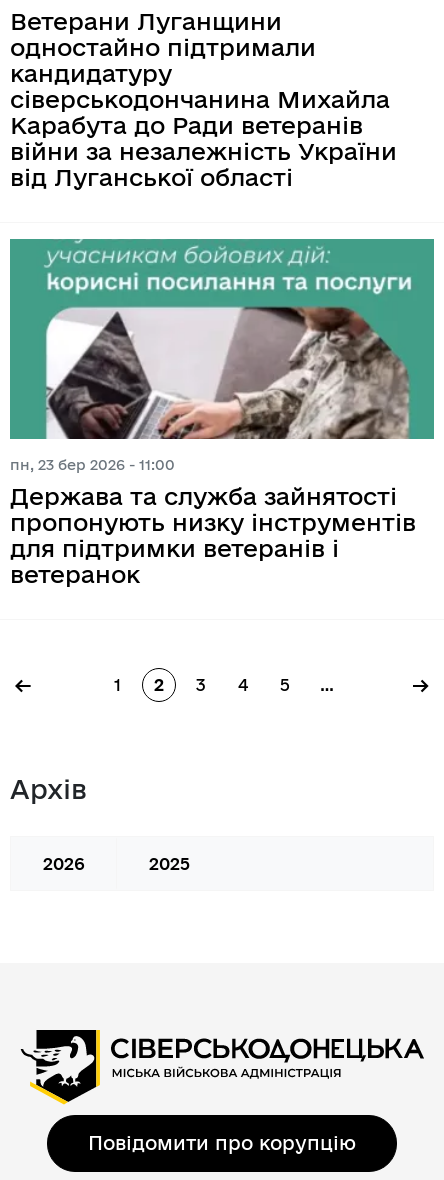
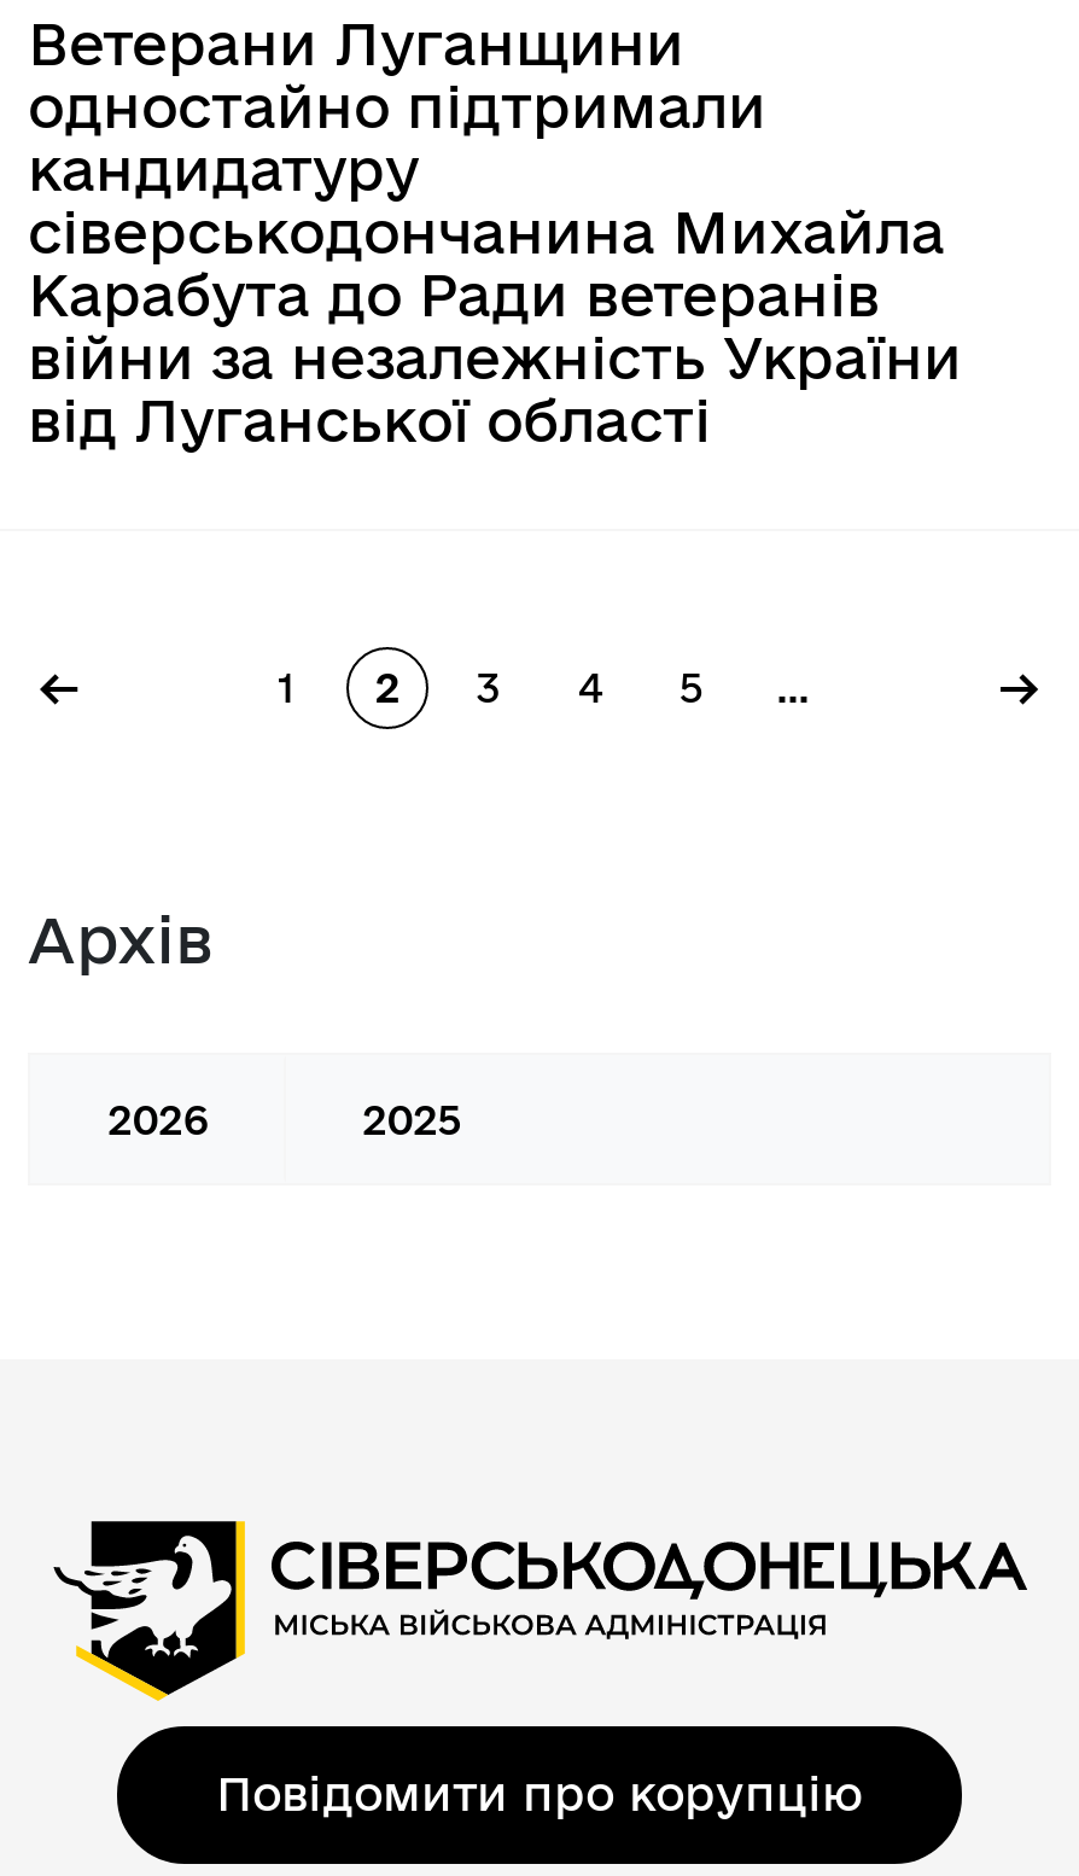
[9,238,435,587] [image] | пн, 23 бер 2026 - 11:00 | Держава та служба зайнятості | пропонують низку інструментів | для підтримки ветеранів і | ветеранок -> none

